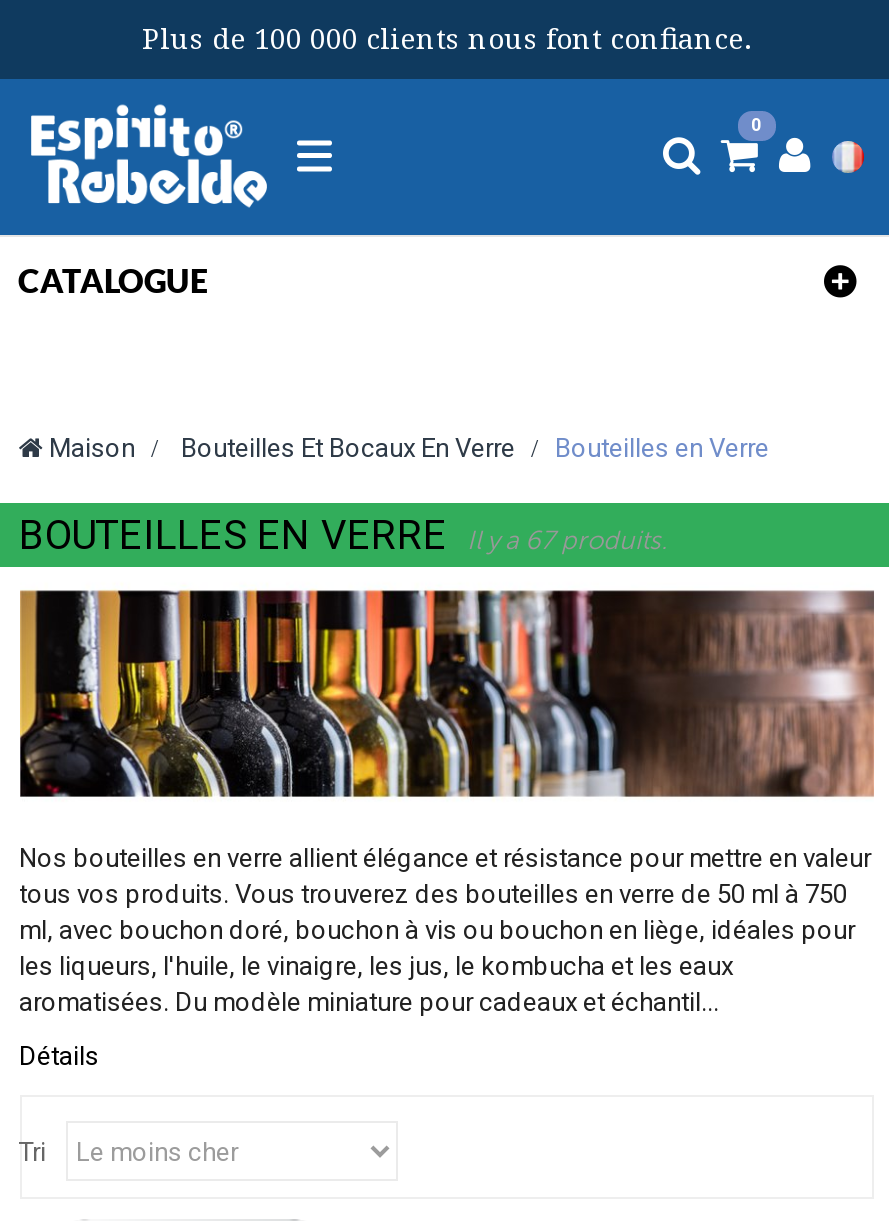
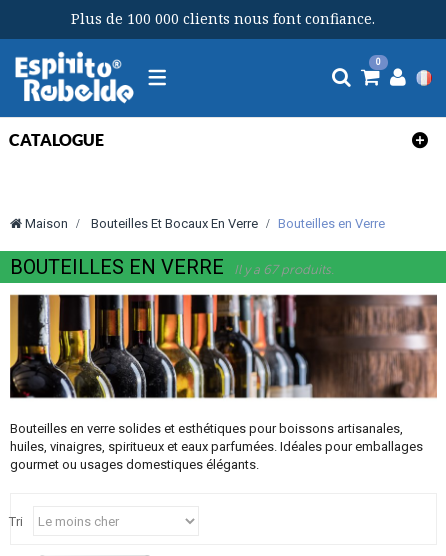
[19,843,871,1071] Nos bouteilles en verre allient élégance et résistance pour mettre en valeur | tous vos produits. Vous trouverez des bouteilles en verre de 50 ml à 750 | ml, avec bouchon doré, bouchon à vis ou bouchon en liège, idéales pour | les liqueurs, l'huile, le vinaigre, les jus, le kombucha et les eaux | aromatisées. Du modèle miniature pour cadeaux et échantil... | Détails -> [9,421,422,472] Bouteilles en verre solides et esthétiques pour boissons artisanales, | huiles, vinaigres, spiritueux et eaux parfumées. Idéales pour emballages | gourmet ou usages domestiques élégants.

